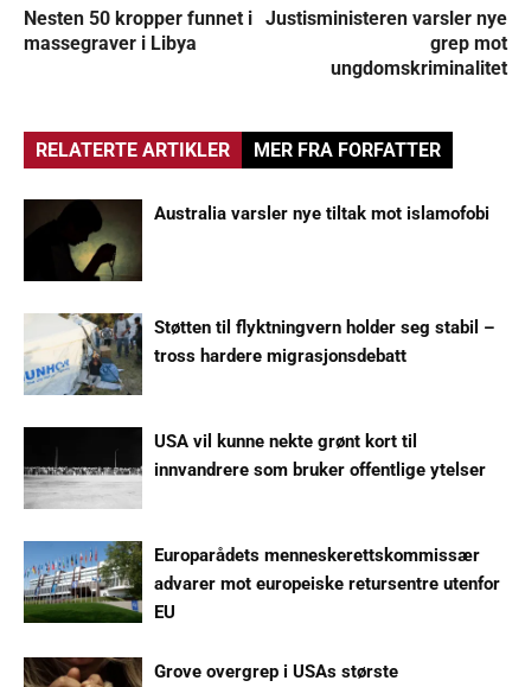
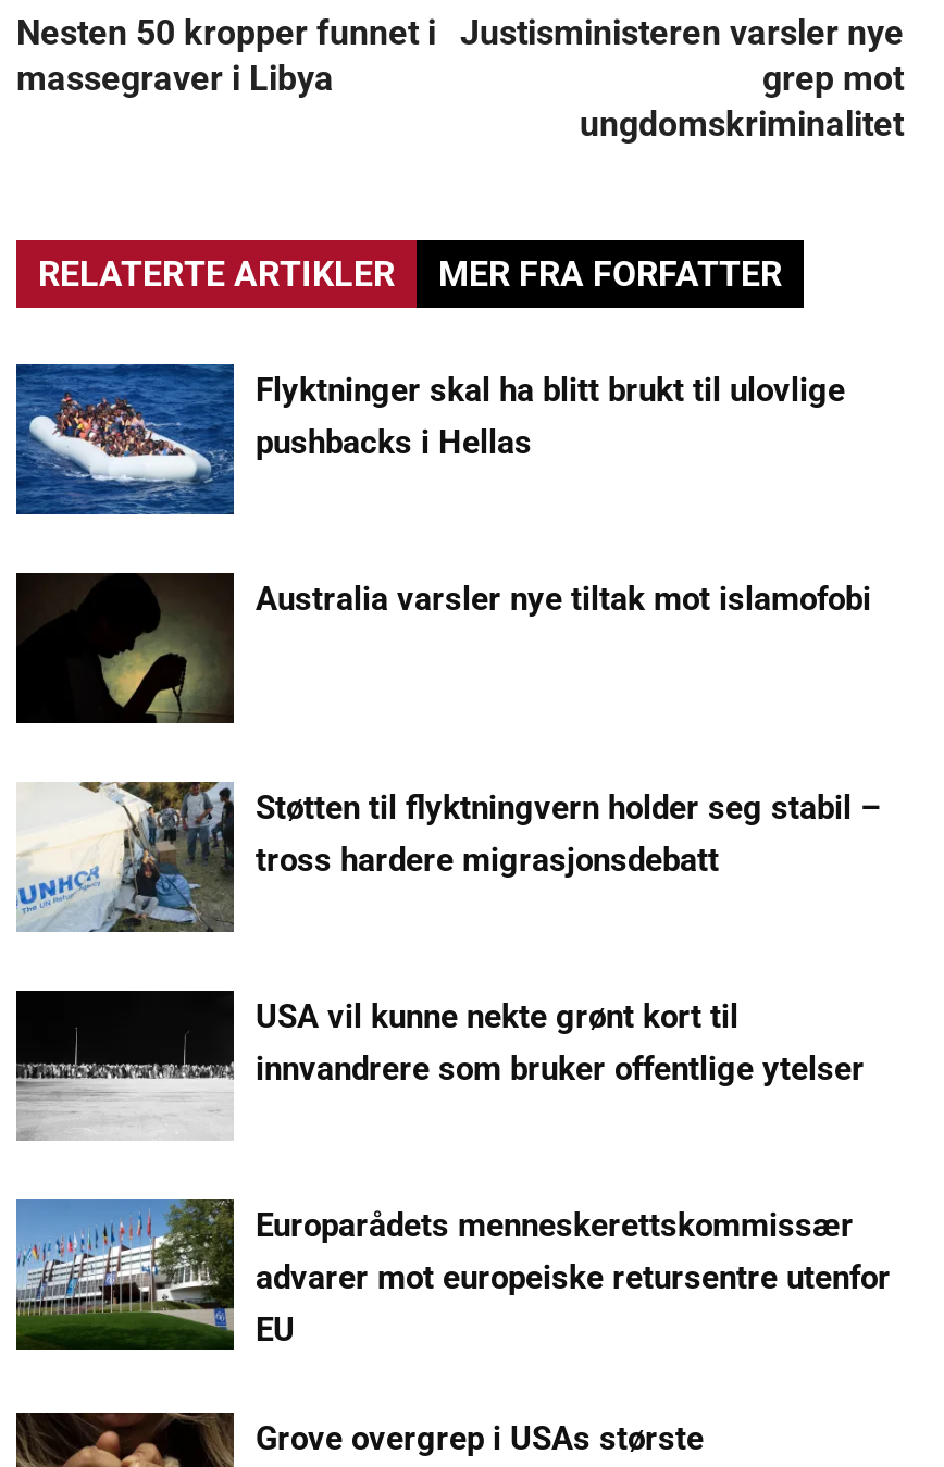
none -> [14,362,845,517] [image] | Flyktninger skal ha blitt brukt til ulovlige | pushbacks i Hellas

